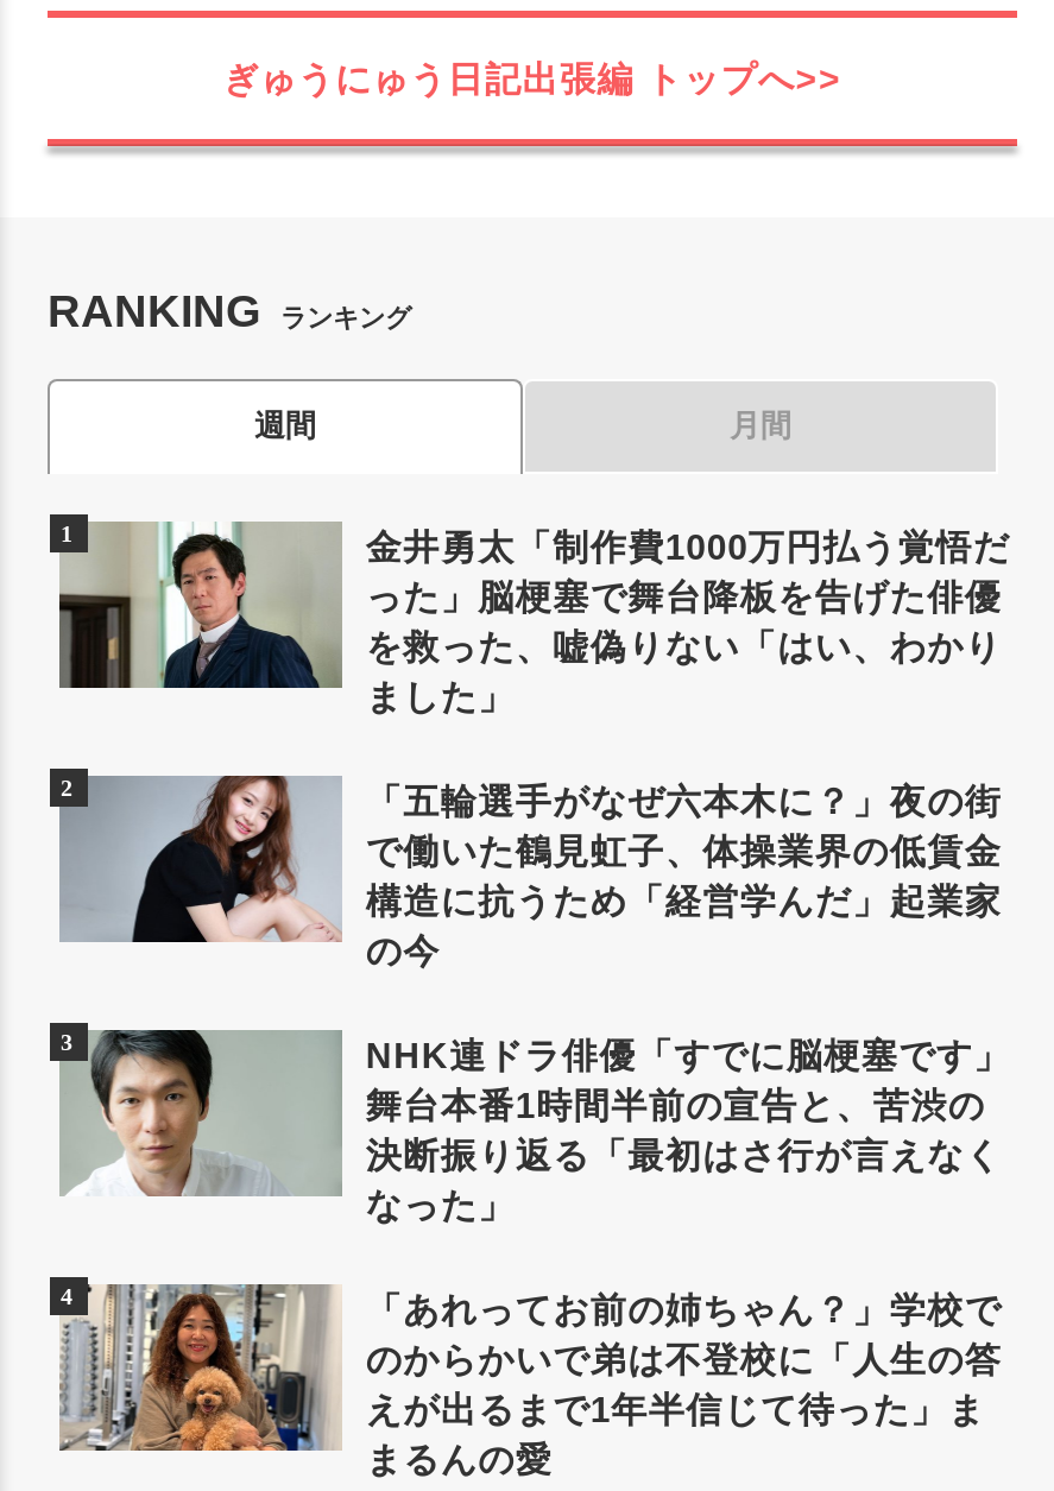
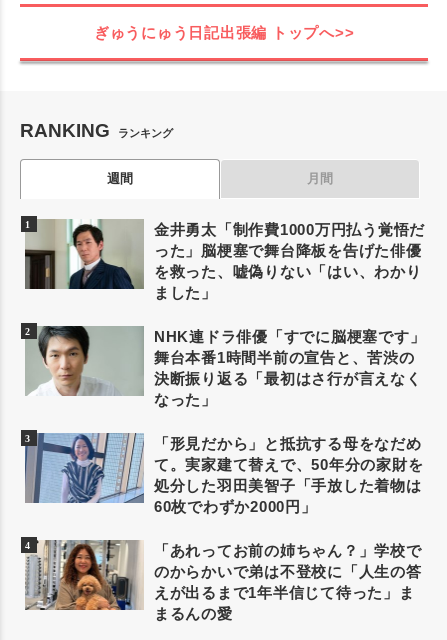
[71,776,1002,970] [image] | 「五輪選手がなぜ六本木に？」夜の街 | で働いた鶴見虹子、体操業界の低賃金 | 構造に抗うため「経営学んだ」起業家 | の今 -> none
moved [55,1025,1011,1225] -> [23,324,425,408]: [image] | NHK連ドラ俳優「すでに脳梗塞です」 | 舞台本番1時間半前の宣告と、苦渋の | 決断振り返る「最初はさ行が言えなく | なった」
none -> [25,433,423,515] [image] | 「形見だから」と抵抗する母をなだめ | て。実家建て替えで、50年分の家財を | 処分した羽田美智子「手放した着物は | 60枚でわずか2000円」

